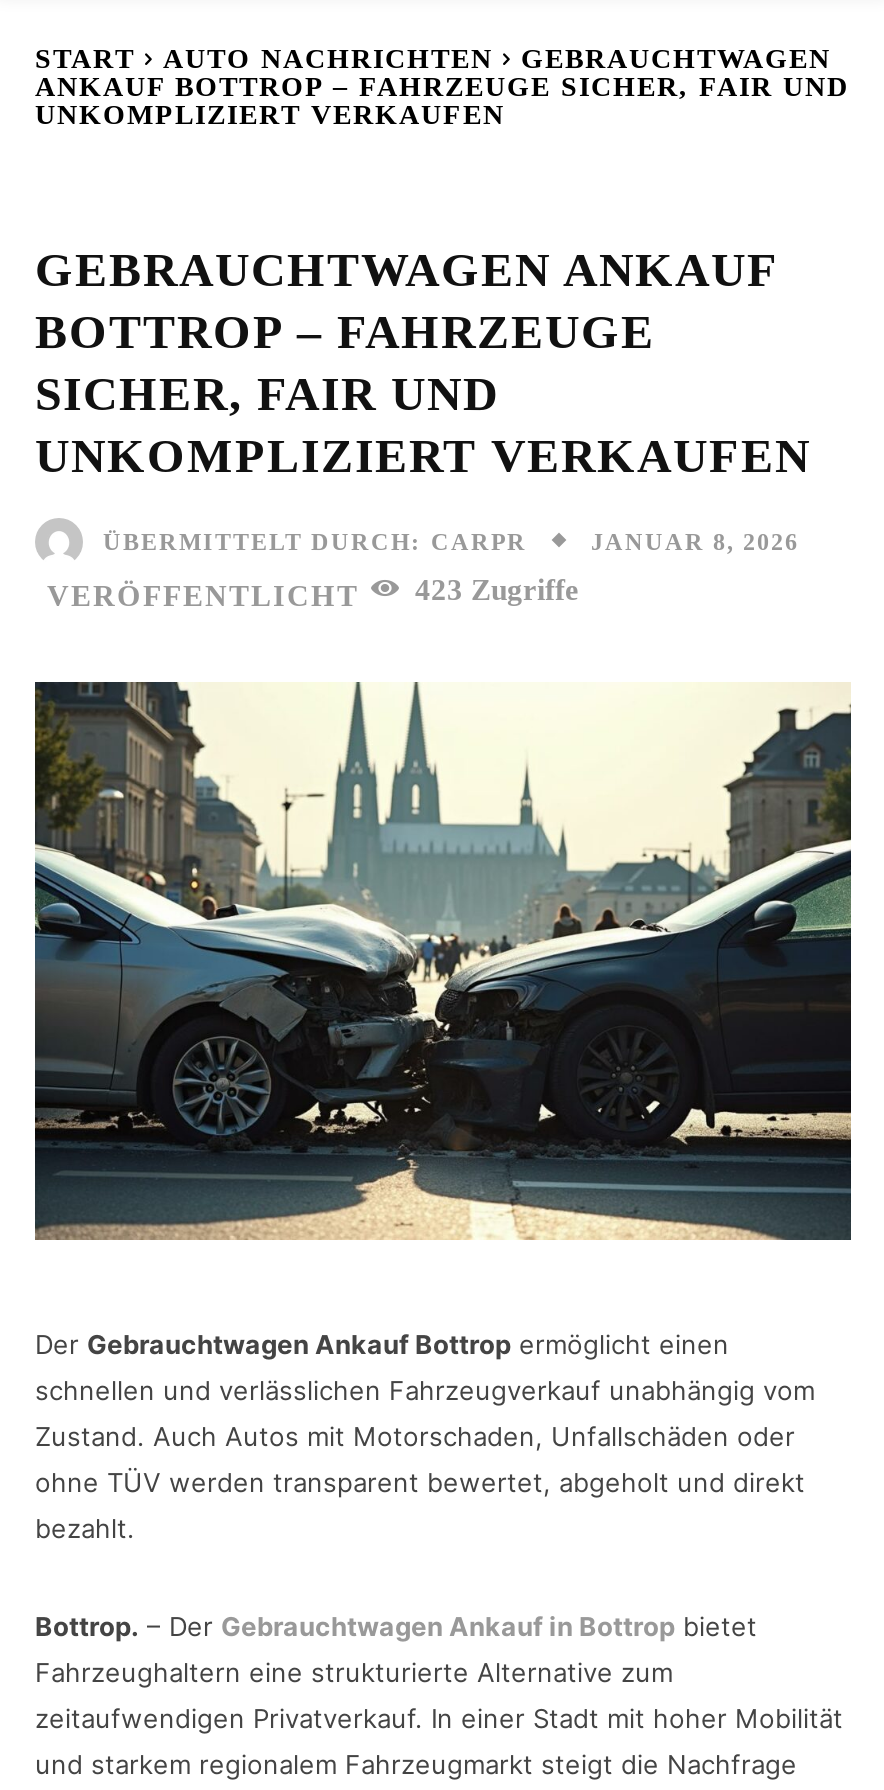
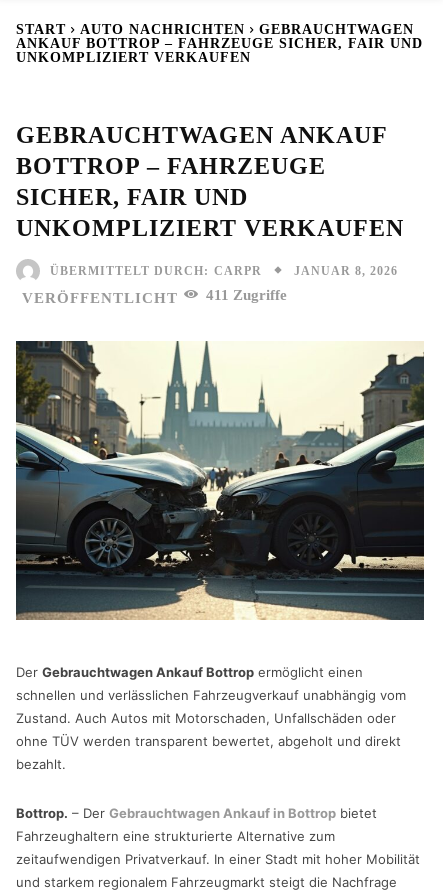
[47,573,579,612] VERÖFFENTLICHT 423 Zugriffe -> [22,287,287,306] VERÖFFENTLICHT 411 Zugriffe

